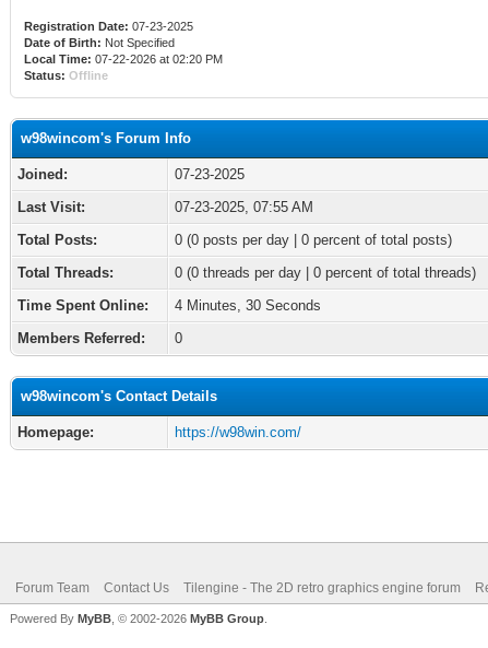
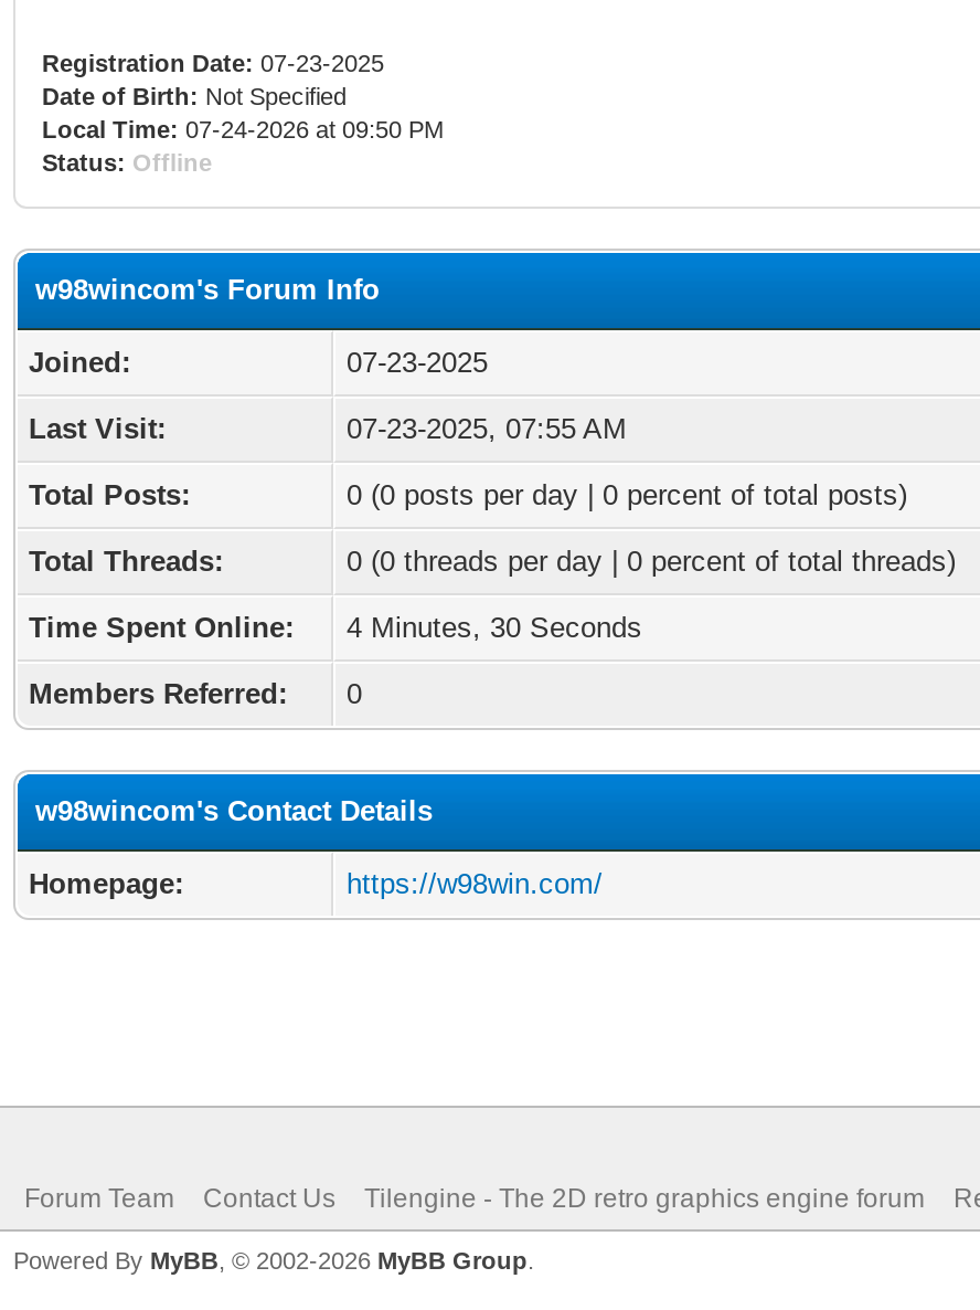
[24,52,223,66] Local Time: 07-22-2026 at 02:20 PM -> [42,116,444,142] Local Time: 07-24-2026 at 09:50 PM

